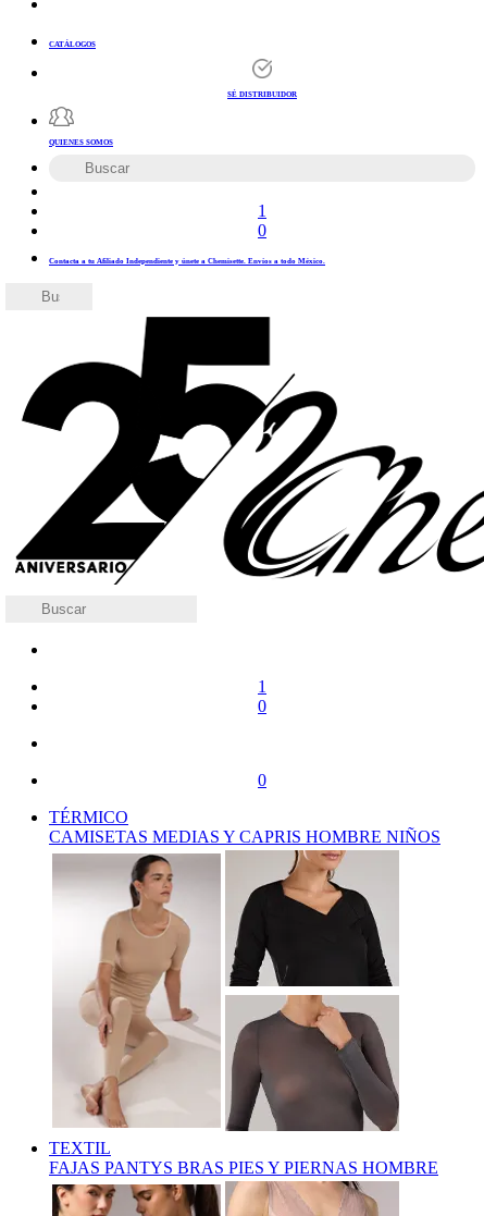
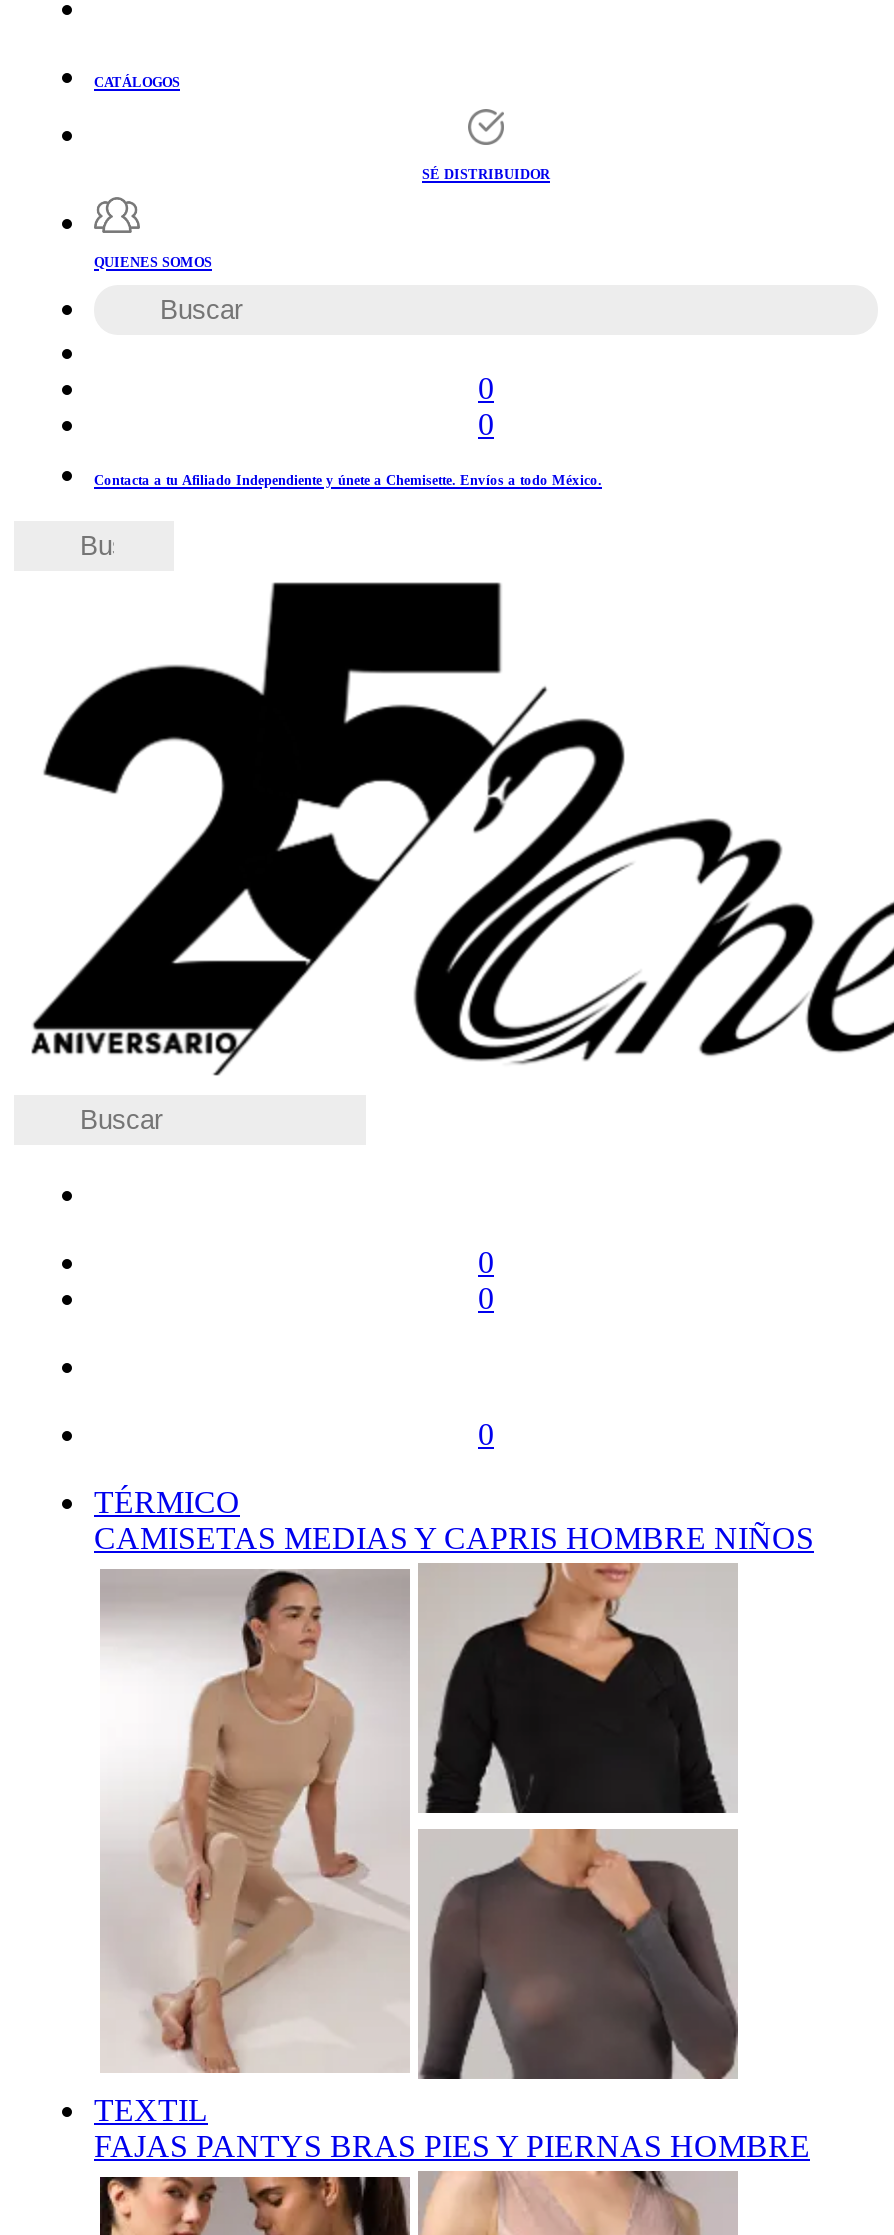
[258,201,266,220] 1 -> [478,371,494,405] 0
[258,677,266,696] 1 -> [478,1245,494,1279] 0

